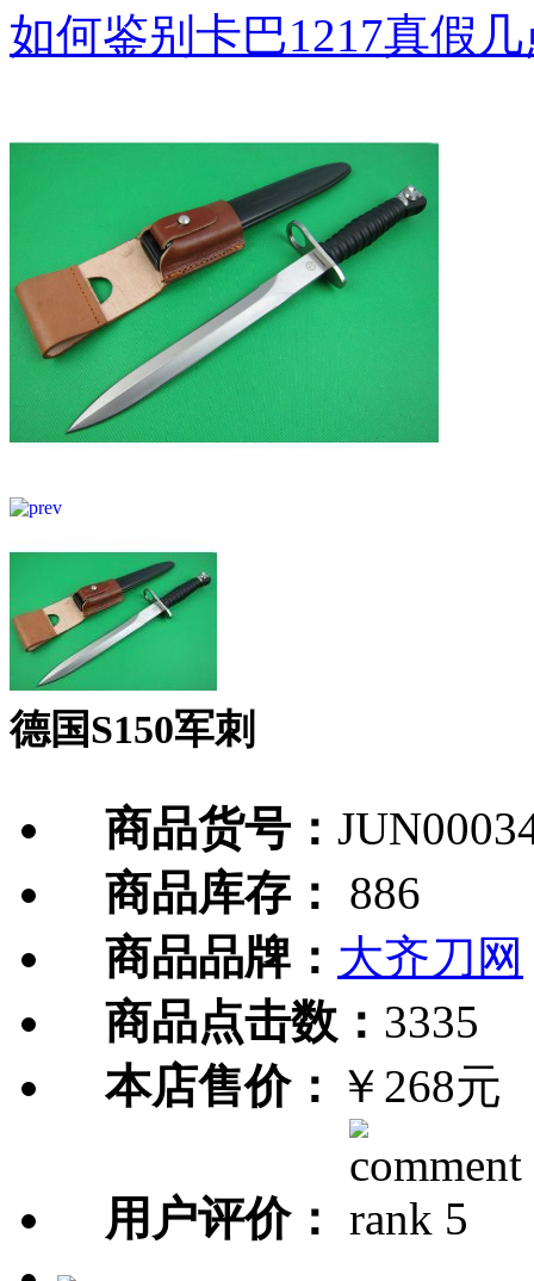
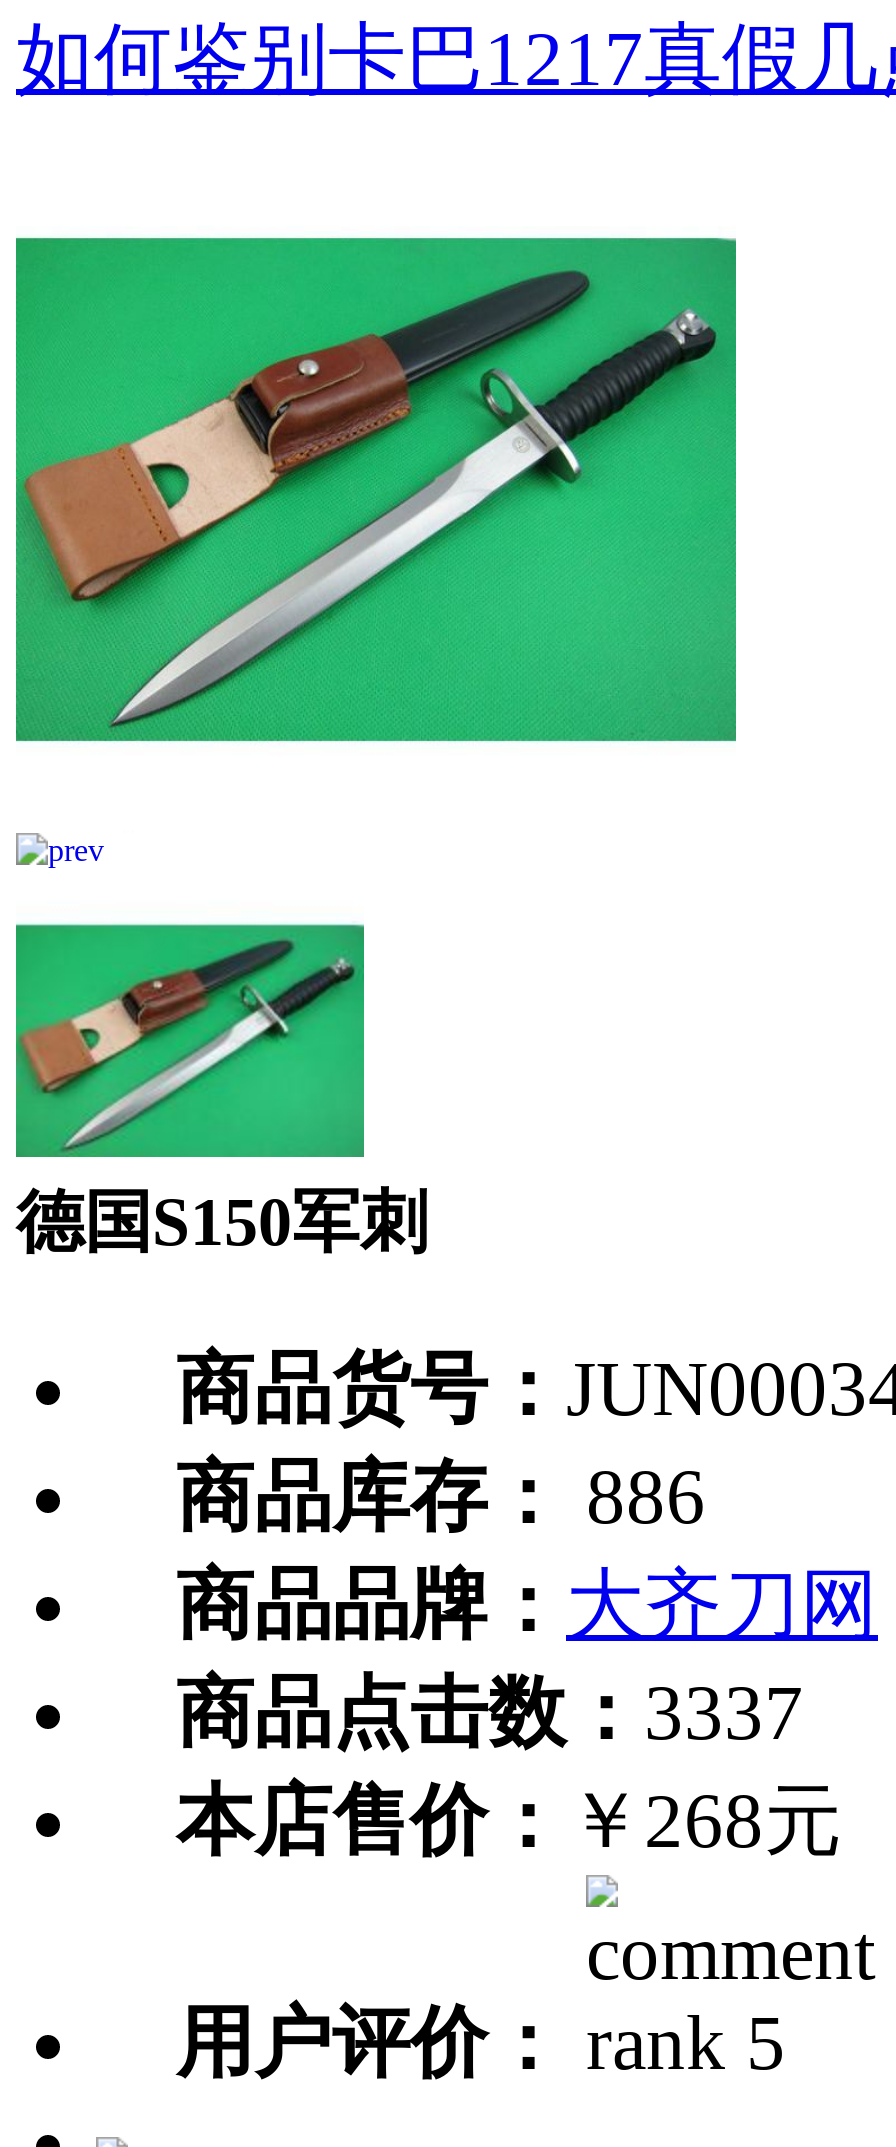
[105,996,479,1047] 商品点击数：3335 -> [176,1669,804,1755] 商品点击数：3337

